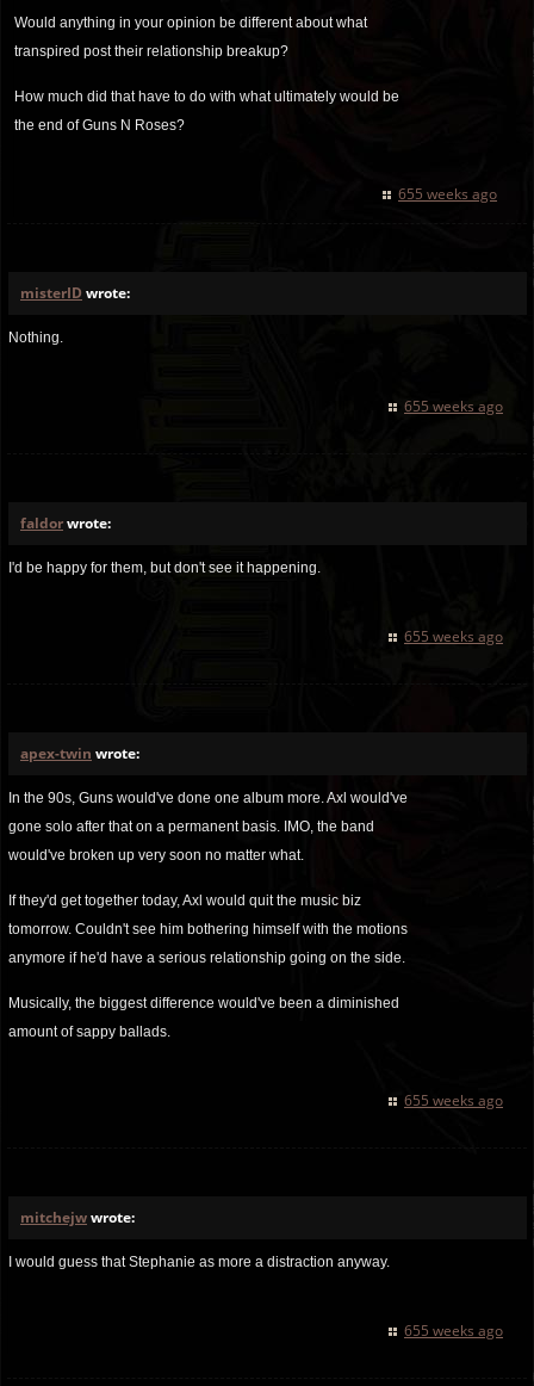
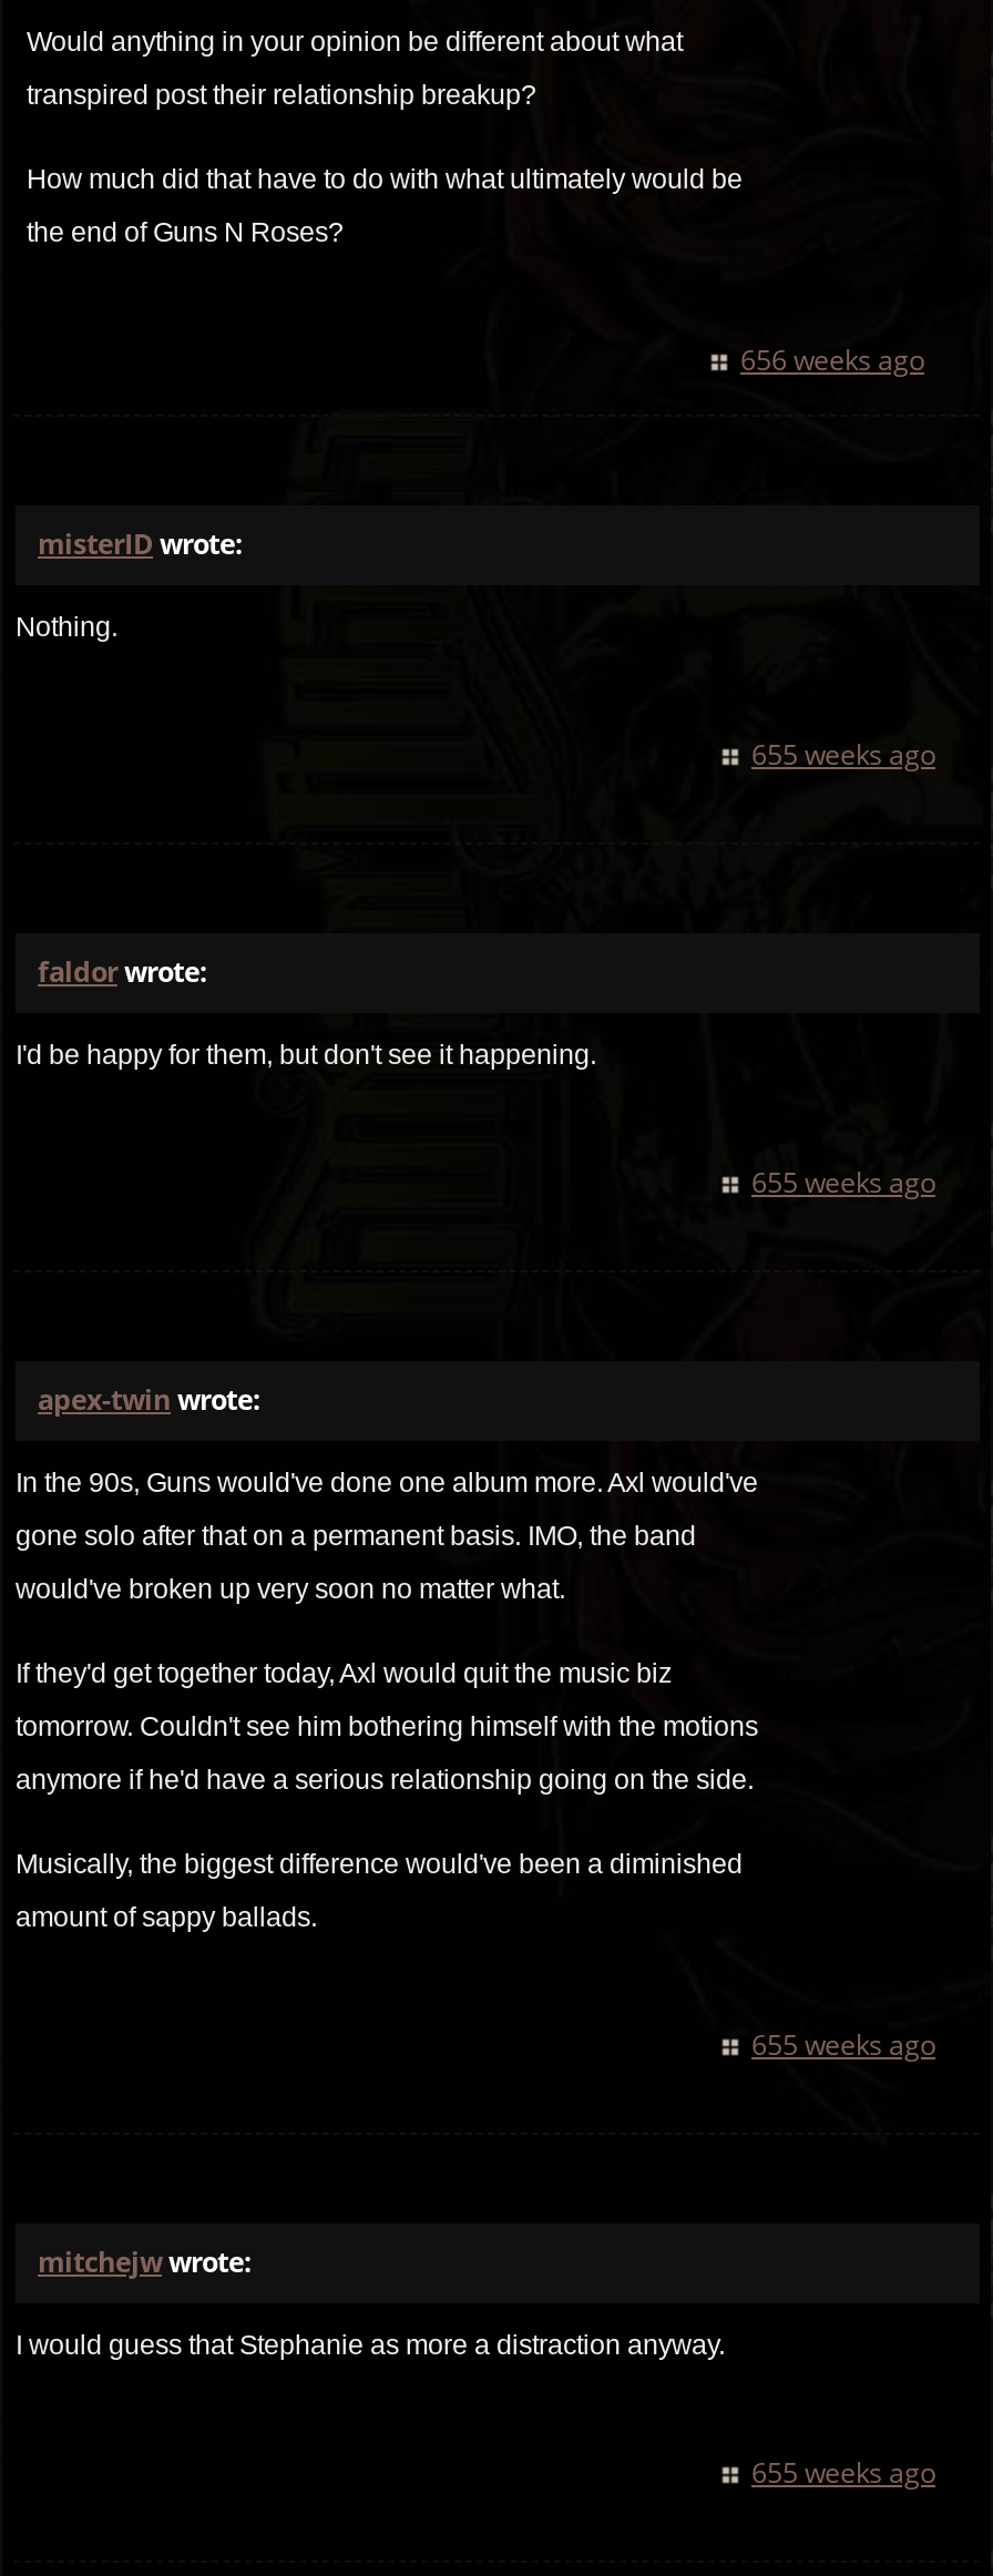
[398,184,497,204] 655 weeks ago -> [740,341,924,379] 656 weeks ago

